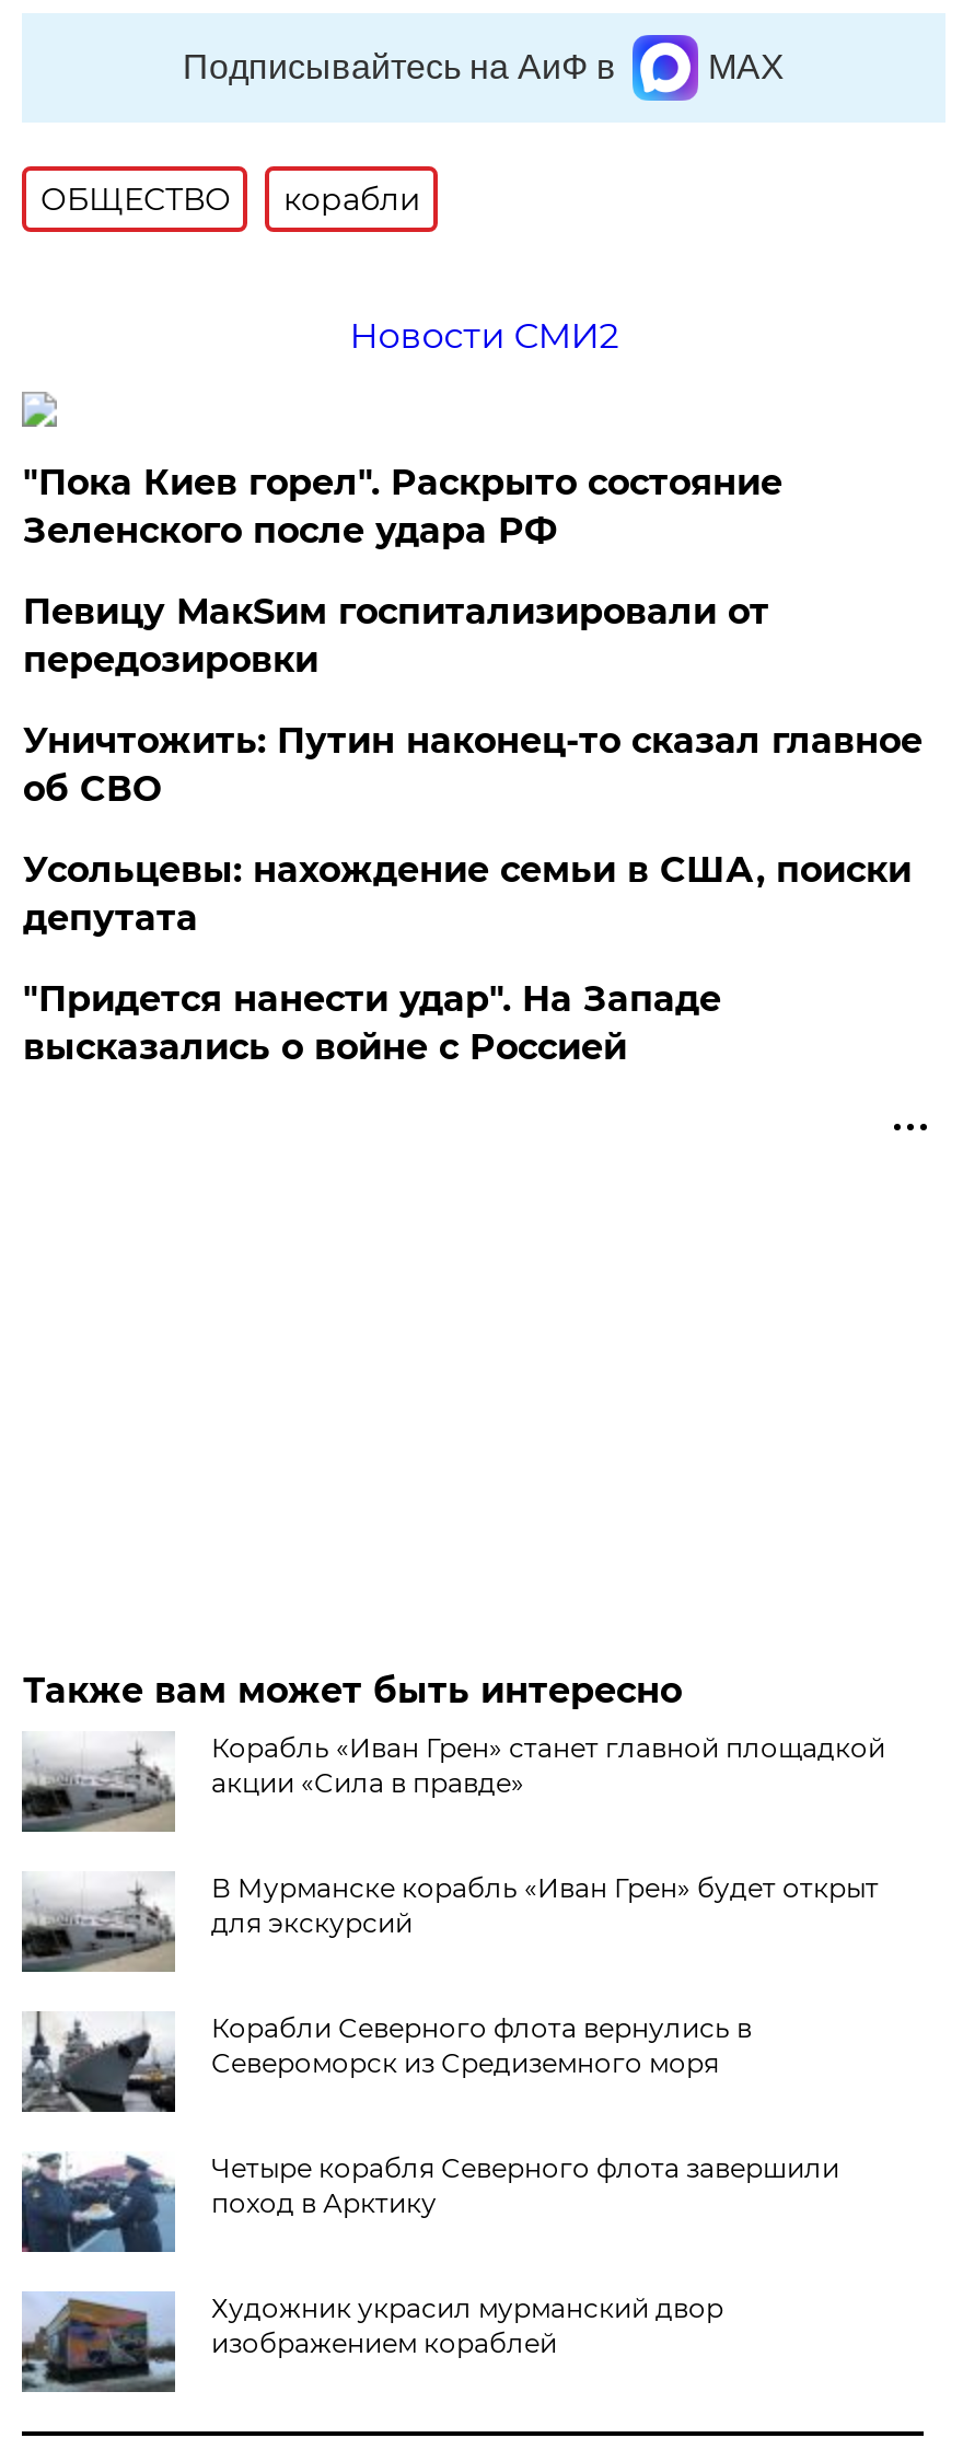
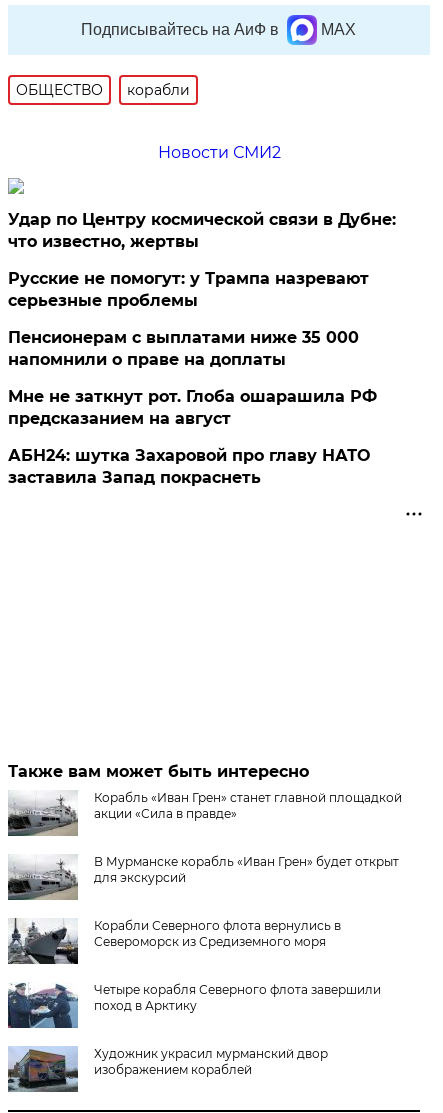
[23,462,782,552] "Пока Киев горел". Раскрыто состояние | Зеленского после удара РФ -> [8,210,396,251] Удар по Центру космической связи в Дубне: | что известно, жертвы
[23,591,769,681] Певицу МакSим госпитализировали от | передозировки -> [8,269,369,310] Русские не помогут: у Трампа назревают | серьезные проблемы
[23,720,922,810] Уничтожить: Путин наконец-то сказал главное | об СВО -> [8,328,359,369] Пенсионерам с выплатами ниже 35 000 | напомнили о праве на доплаты
[23,849,911,939] Усольцевы: нахождение семьи в США, поиски | депутата -> [8,387,377,428] Мне не заткнут рот. Глоба ошарашила РФ | предсказанием на август
[23,978,721,1068] "Придется нанести удар". На Западе | высказались о войне с Россией -> [8,446,370,487] АБН24: шутка Захаровой про главу НАТО | заставила Запад покраснеть

